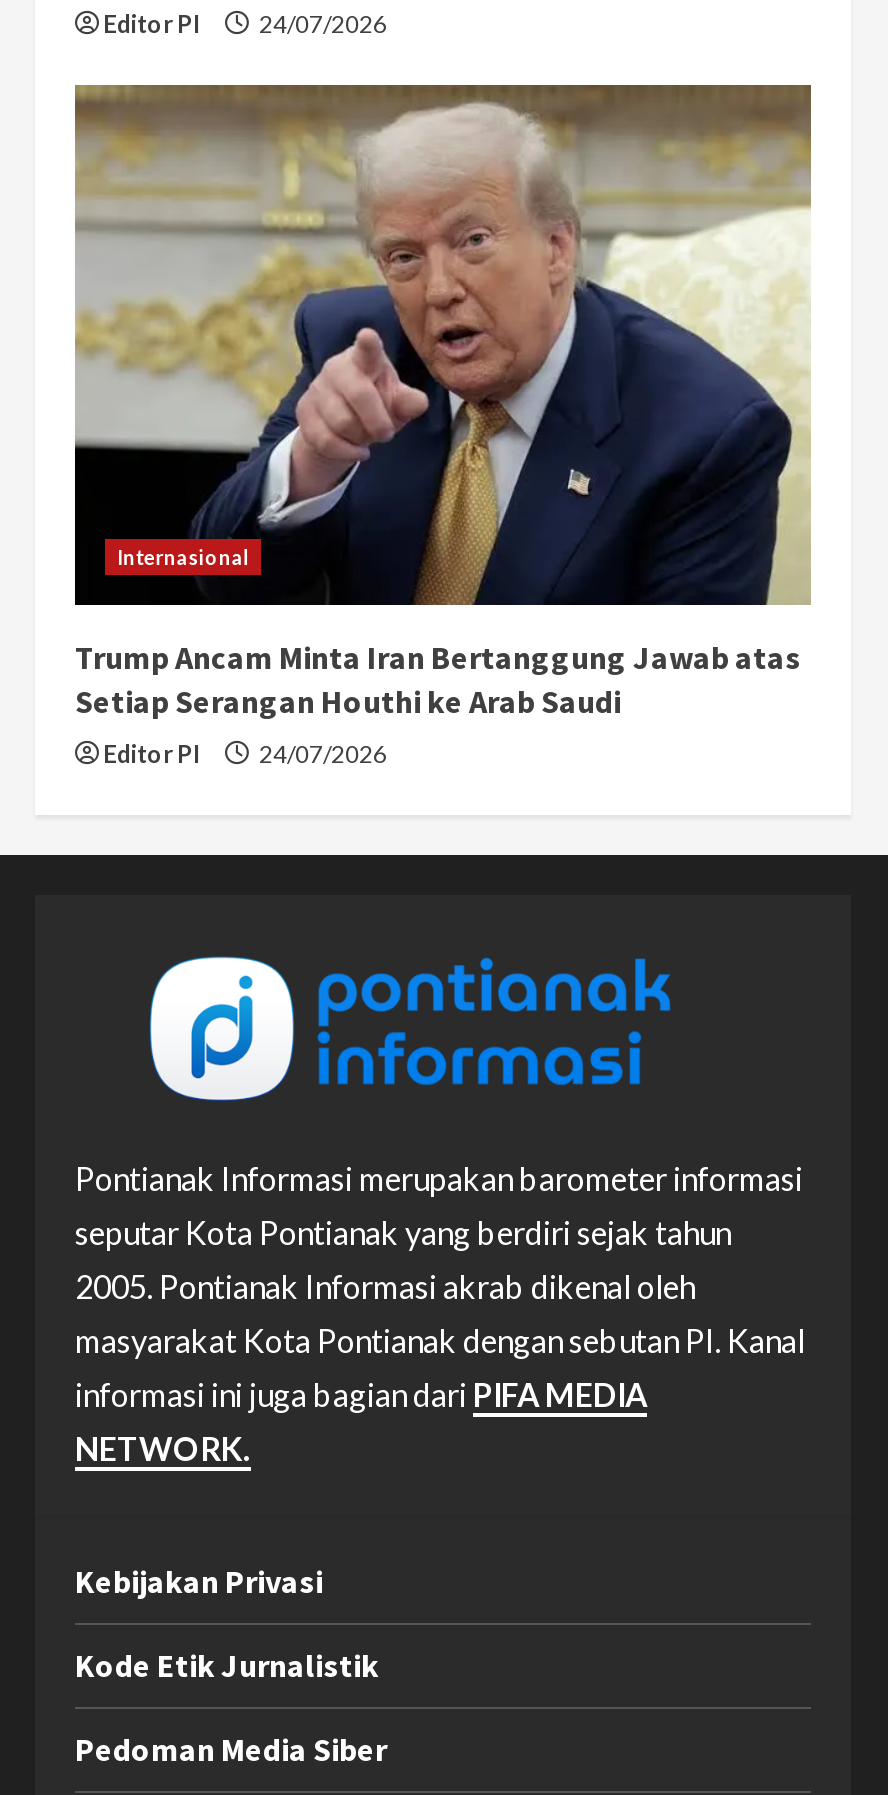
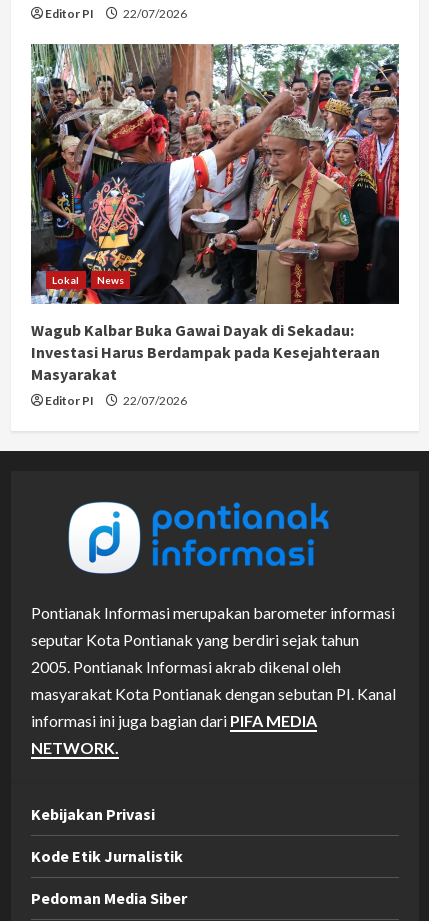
[103,9,387,39] Editor PI 24/07/2026 -> [45,6,187,21] Editor PI 22/07/2026
[75,83,811,605] [image] | Internasional -> [30,44,400,305] [image] | Lokal | News
[75,637,801,721] Trump Ancam Minta Iran Bertanggung Jawab atas | Setiap Serangan Houthi ke Arab Saudi -> [31,320,380,384] Wagub Kalbar Buka Gawai Dayak di Sekadau: | Investasi Harus Berdampak pada Kesejahteraan | Masyarakat
[103,739,387,769] Editor PI 24/07/2026 -> [45,393,187,408] Editor PI 22/07/2026

